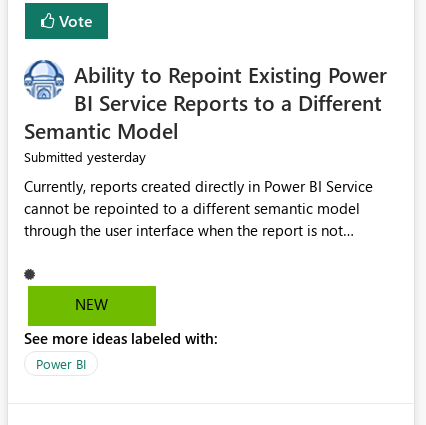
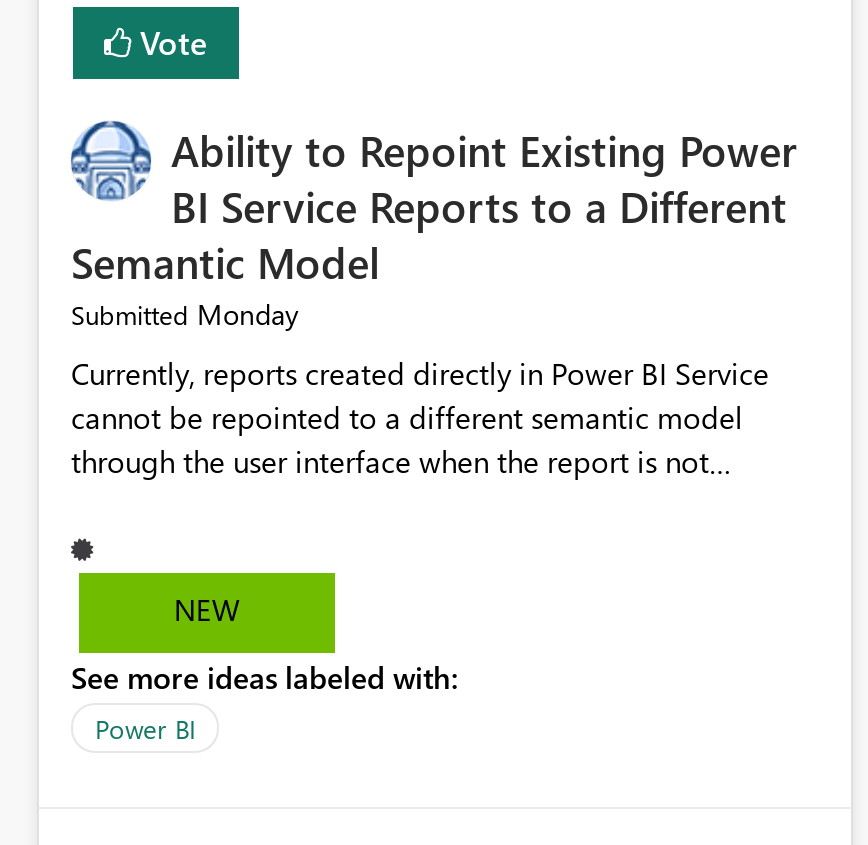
[24,147,146,166] Submitted yesterday -> [71,296,299,334] Submitted Monday

